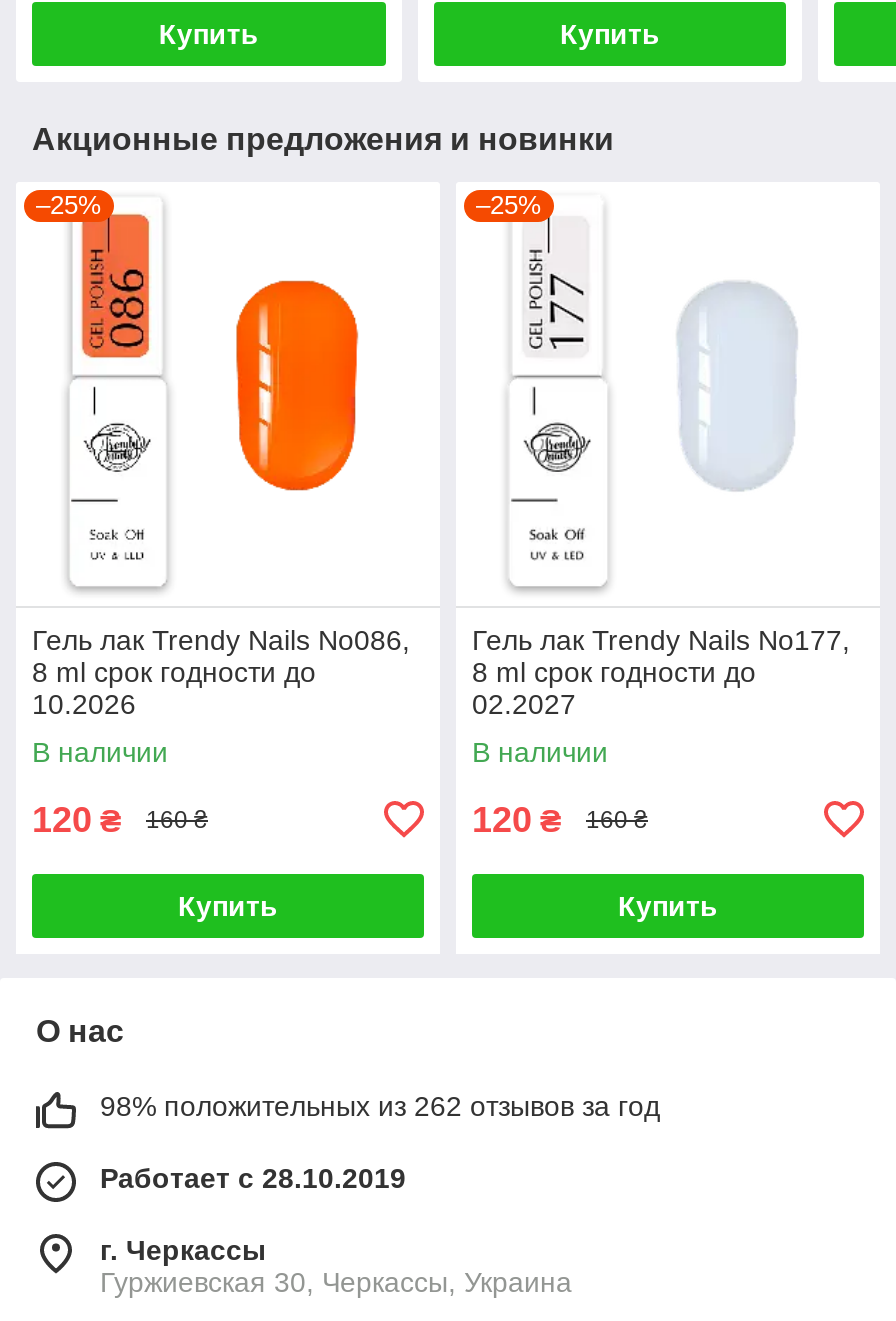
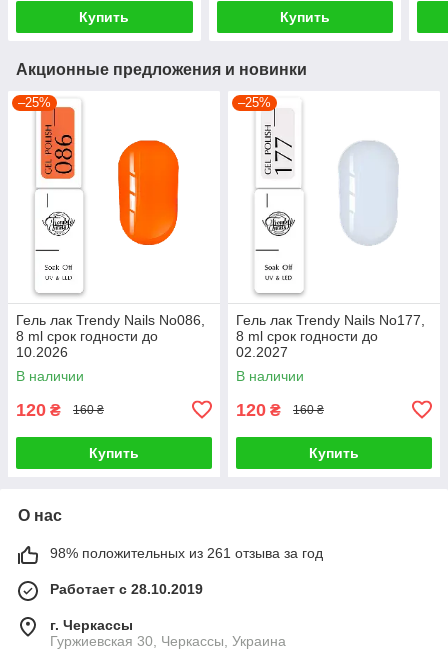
[100,1090,660,1122] 98% положительных из 262 отзывов за год -> [50,545,323,561] 98% положительных из 261 отзыва за год

